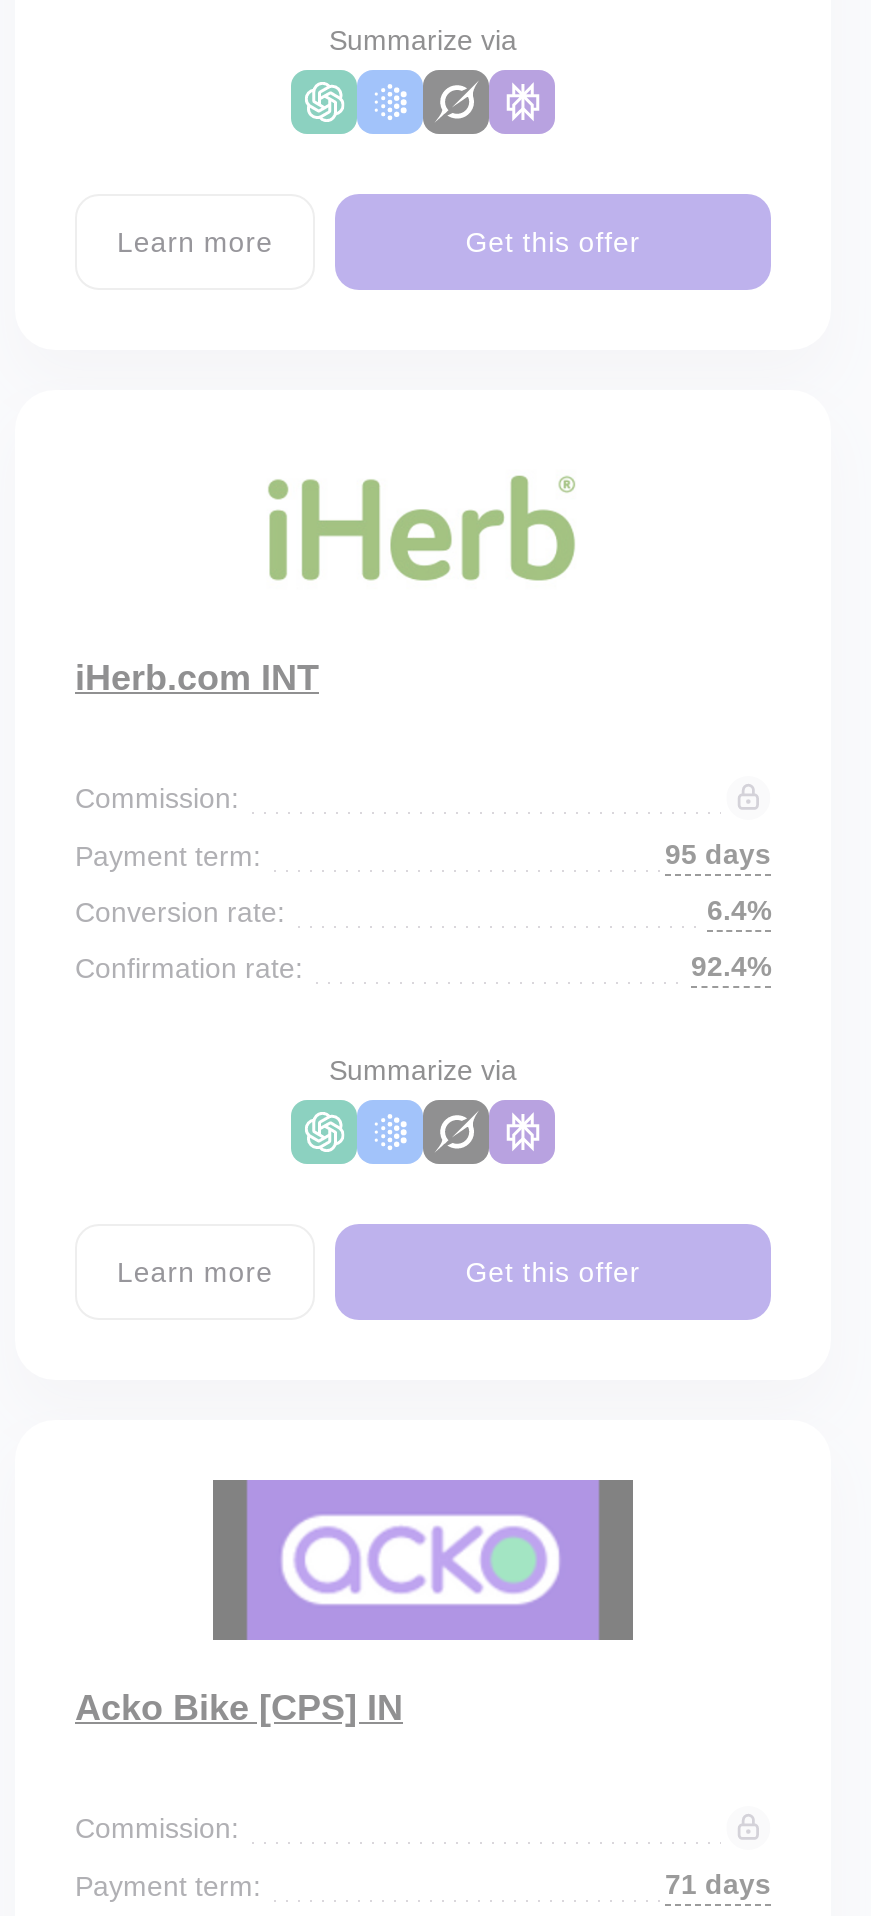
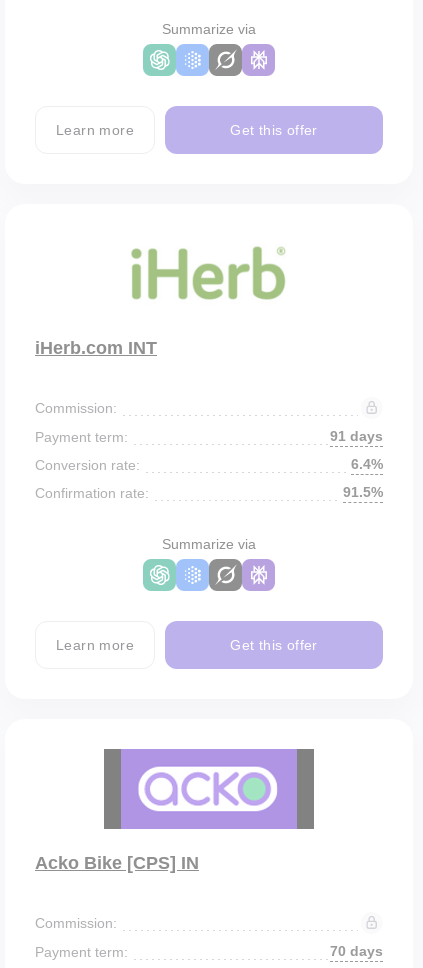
[665,838,771,870] 95 days -> [330,428,383,444] 91 days
[691,950,771,982] 92.4% -> [343,484,383,500] 91.5%
[665,1868,771,1900] 71 days -> [330,943,383,959] 70 days

